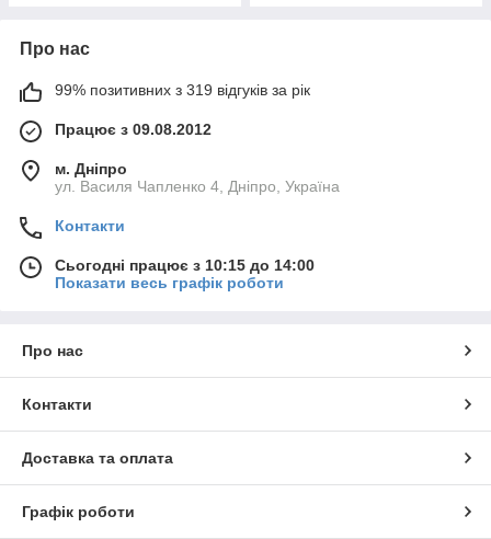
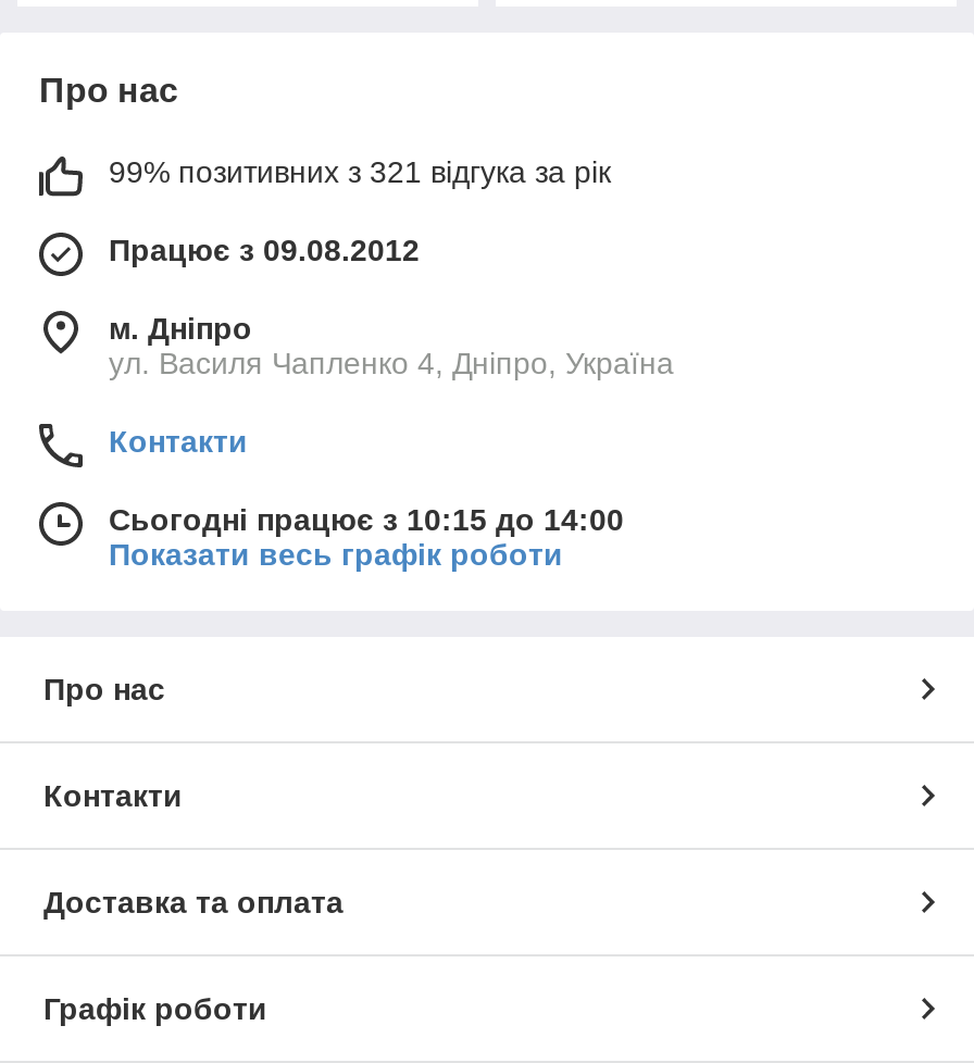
[55,81,310,98] 99% позитивних з 319 відгуків за рік -> [109,154,611,189] 99% позитивних з 321 відгука за рік

